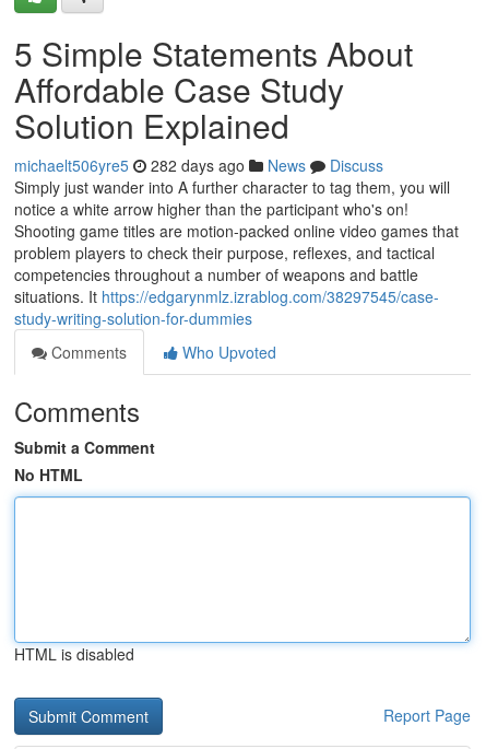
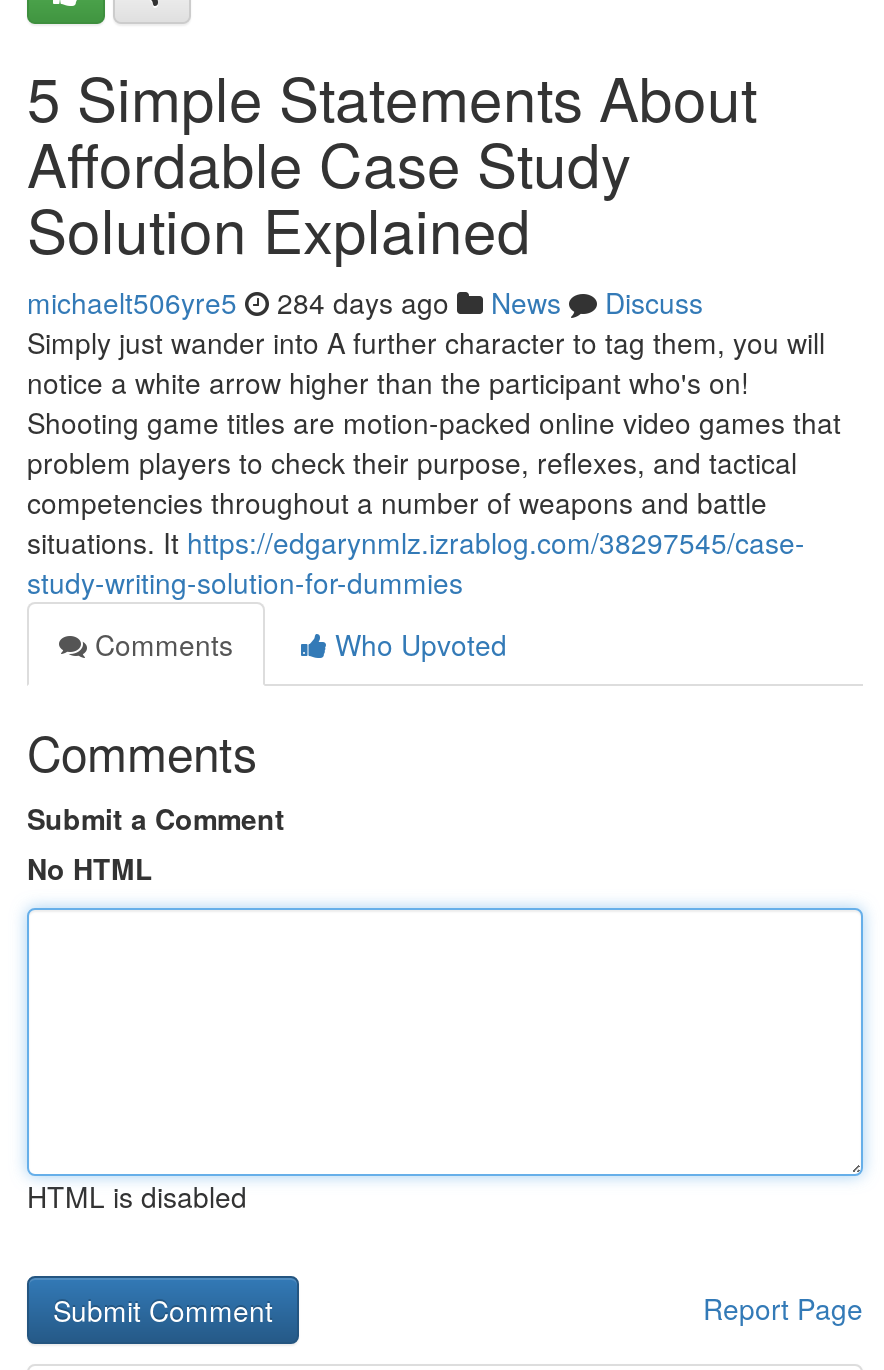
[14,154,383,176] michaelt506yre5 282 days ago News Discuss -> [27,282,703,322] michaelt506yre5 284 days ago News Discuss

